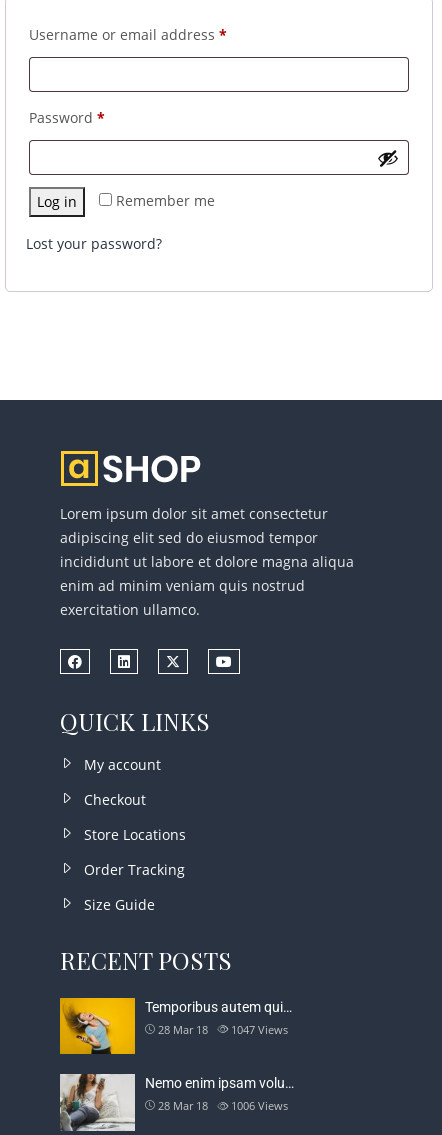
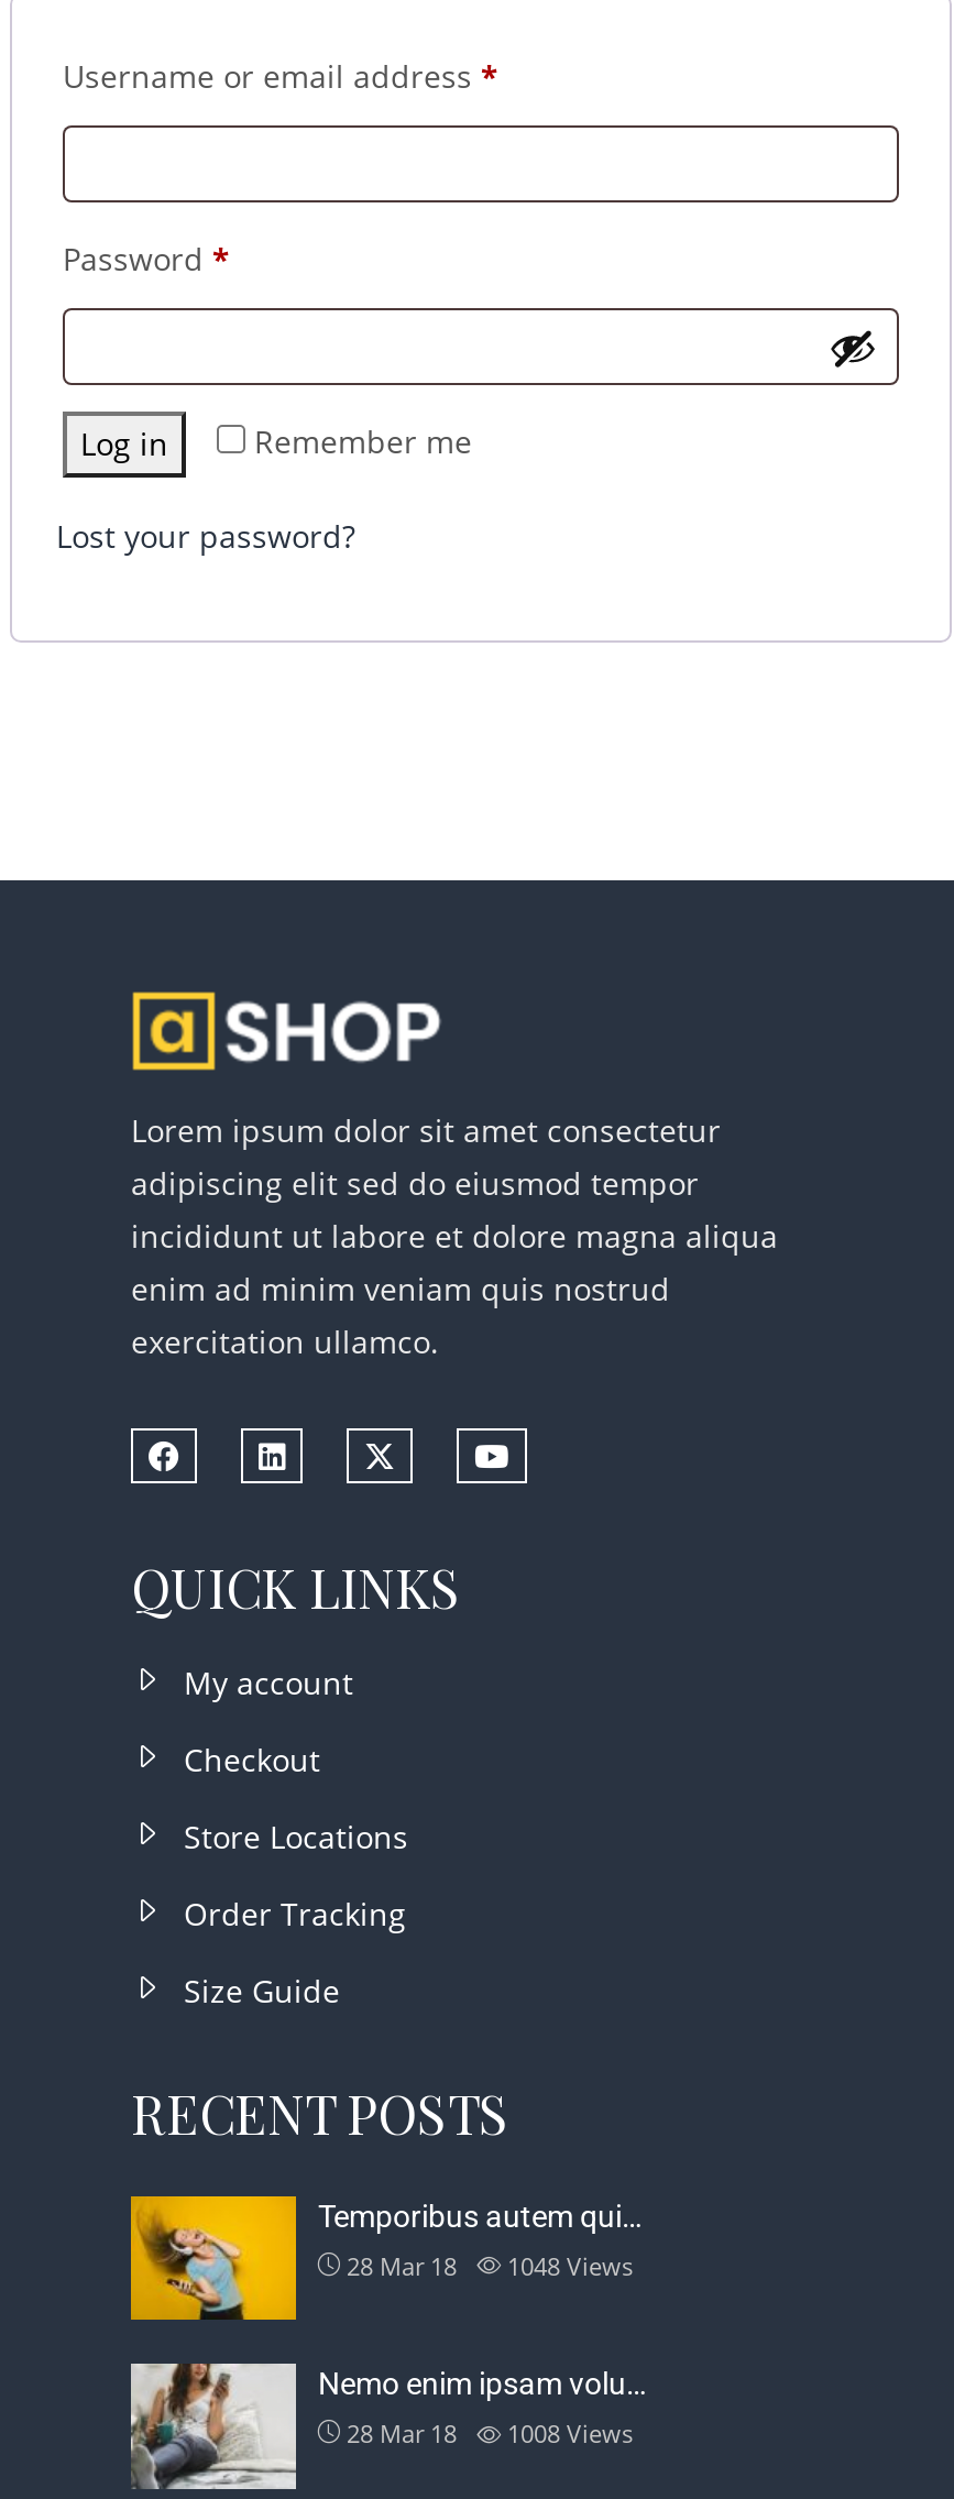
[158,1022,288,1037] 28 Mar 18 1047 Views -> [347,2249,633,2282] 28 Mar 18 1048 Views
[158,1098,288,1113] 28 Mar 18 1006 Views -> [347,2417,633,2450] 28 Mar 18 1008 Views

